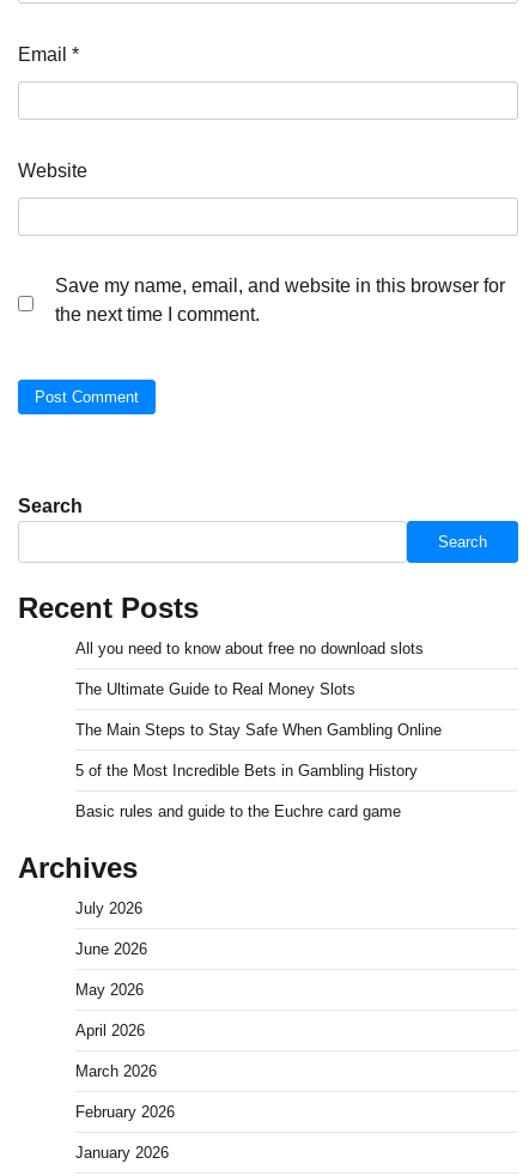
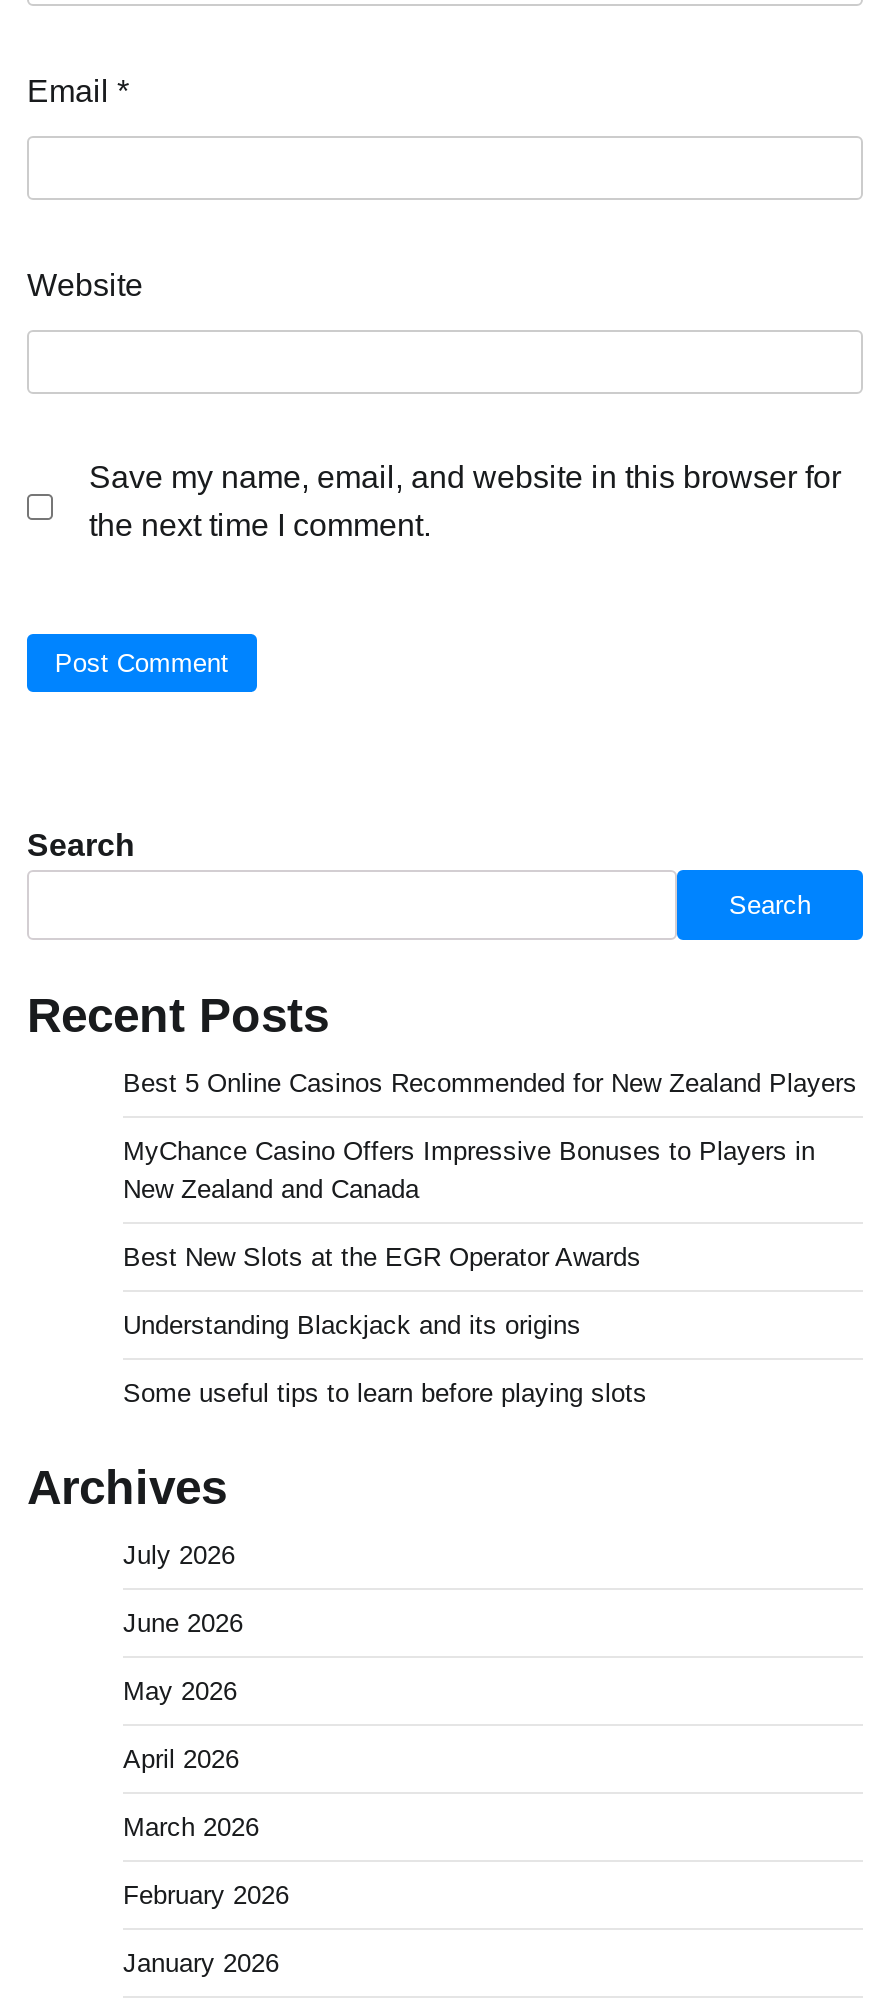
[75,640,424,658] All you need to know about free no download slots -> [123,1069,857,1099] Best 5 Online Casinos Recommended for New Zealand Players
[75,681,355,699] The Ultimate Guide to Real Money Slots -> [123,1137,815,1205] MyChance Casino Offers Impressive Bonuses to Players in | New Zealand and Canada
[75,721,442,739] The Main Steps to Stay Safe When Gambling Online -> [123,1243,641,1273] Best New Slots at the EGR Operator Awards
[75,762,418,780] 5 of the Most Incredible Bets in Gambling History -> [123,1311,581,1341] Understanding Blackjack and its origins
[75,803,401,821] Basic rules and guide to the Euchre card game -> [123,1379,647,1409] Some useful tips to learn before playing slots

